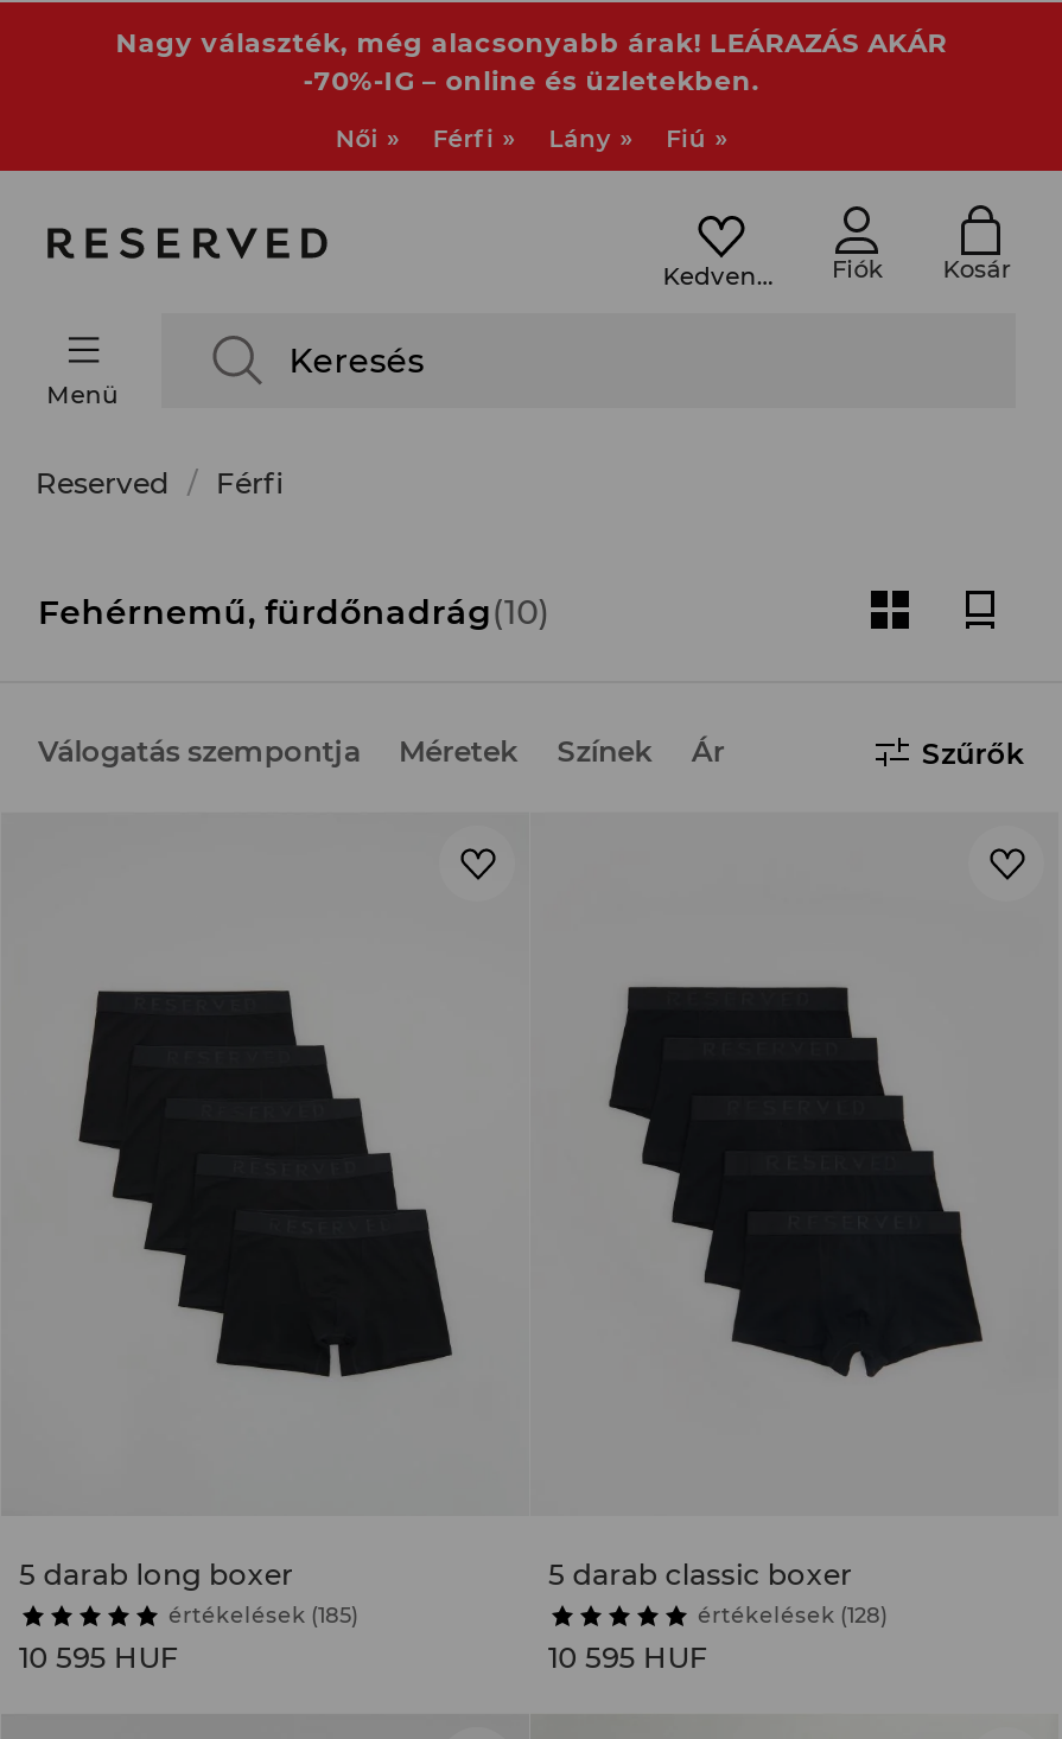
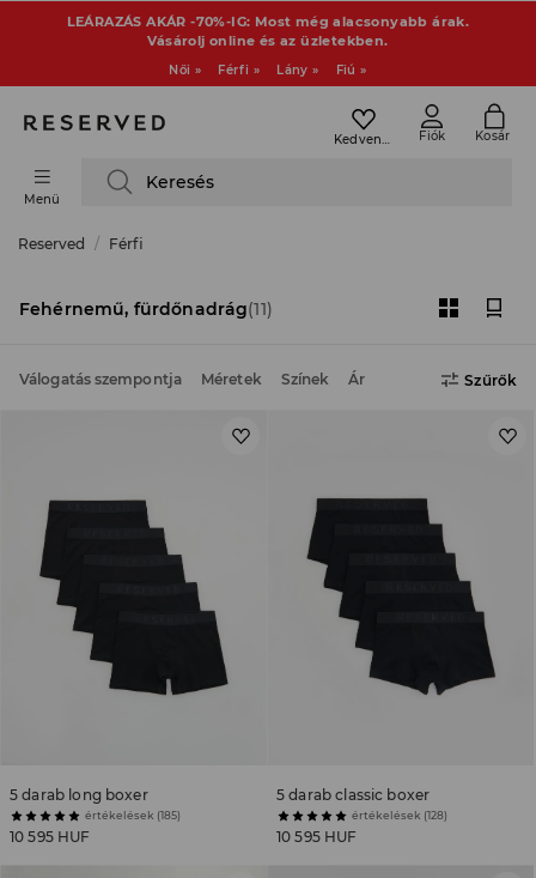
[116,26,947,97] Nagy választék, még alacsonyabb árak! LEÁRAZÁS AKÁR | -70%-IG – online és üzletekben. -> [67,13,469,49] LEÁRAZÁS AKÁR -70%-IG: Most még alacsonyabb árak. | Vásárolj online és az üzletekben.
[38,591,550,633] Fehérnemű, fürdőnadrág(10) -> [19,298,273,320] Fehérnemű, fürdőnadrág(11)

